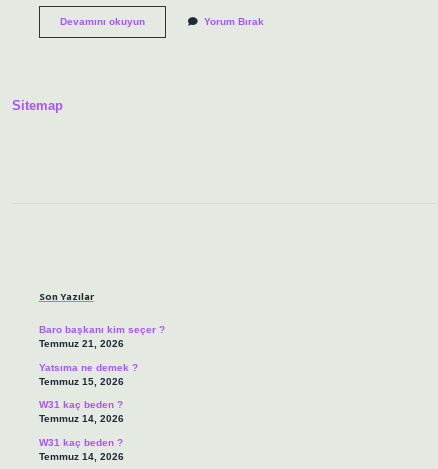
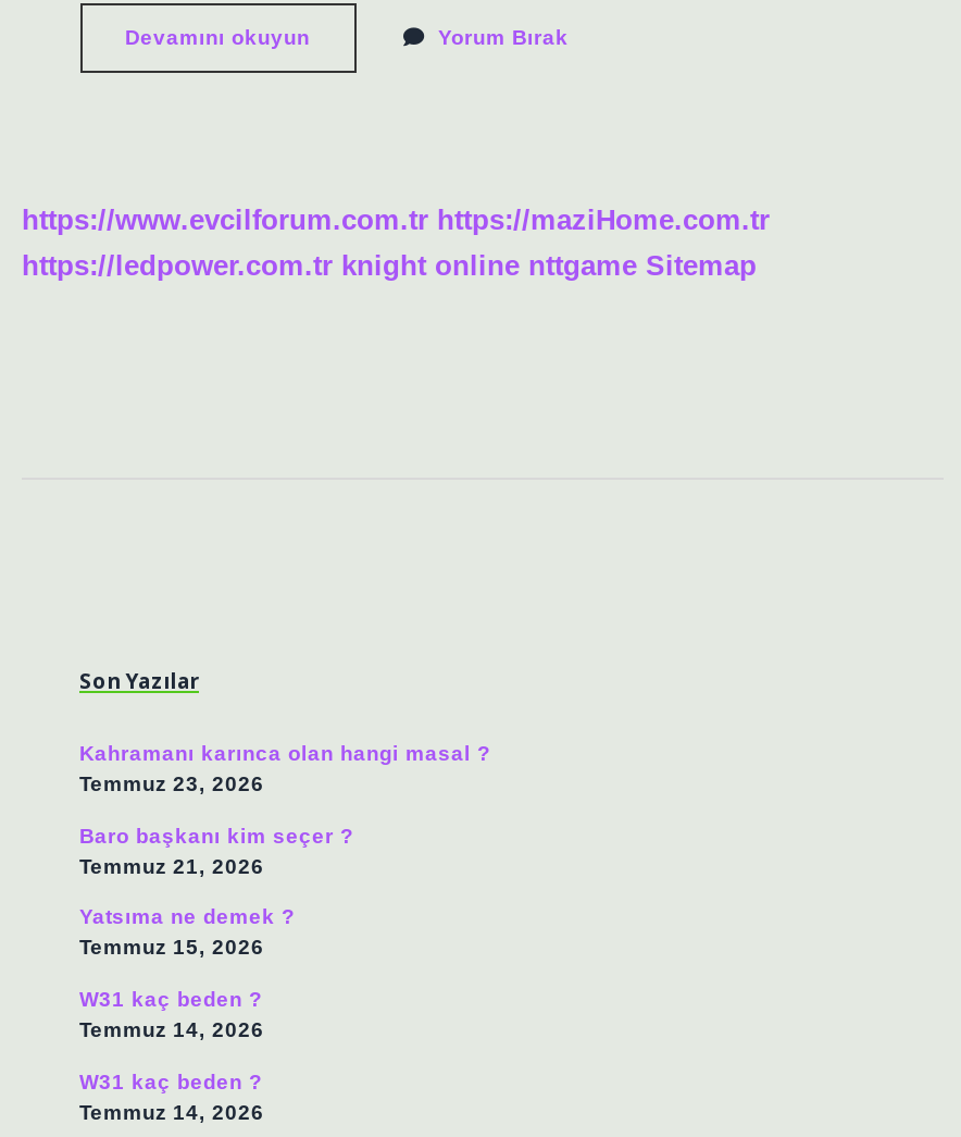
[12,98,63,113] Sitemap -> [22,204,770,282] https://www.evcilforum.com.tr https://maziHome.com.tr | https://ledpower.com.tr knight online nttgame Sitemap
none -> [79,742,490,796] Kahramanı karınca olan hangi masal ? | Temmuz 23, 2026

